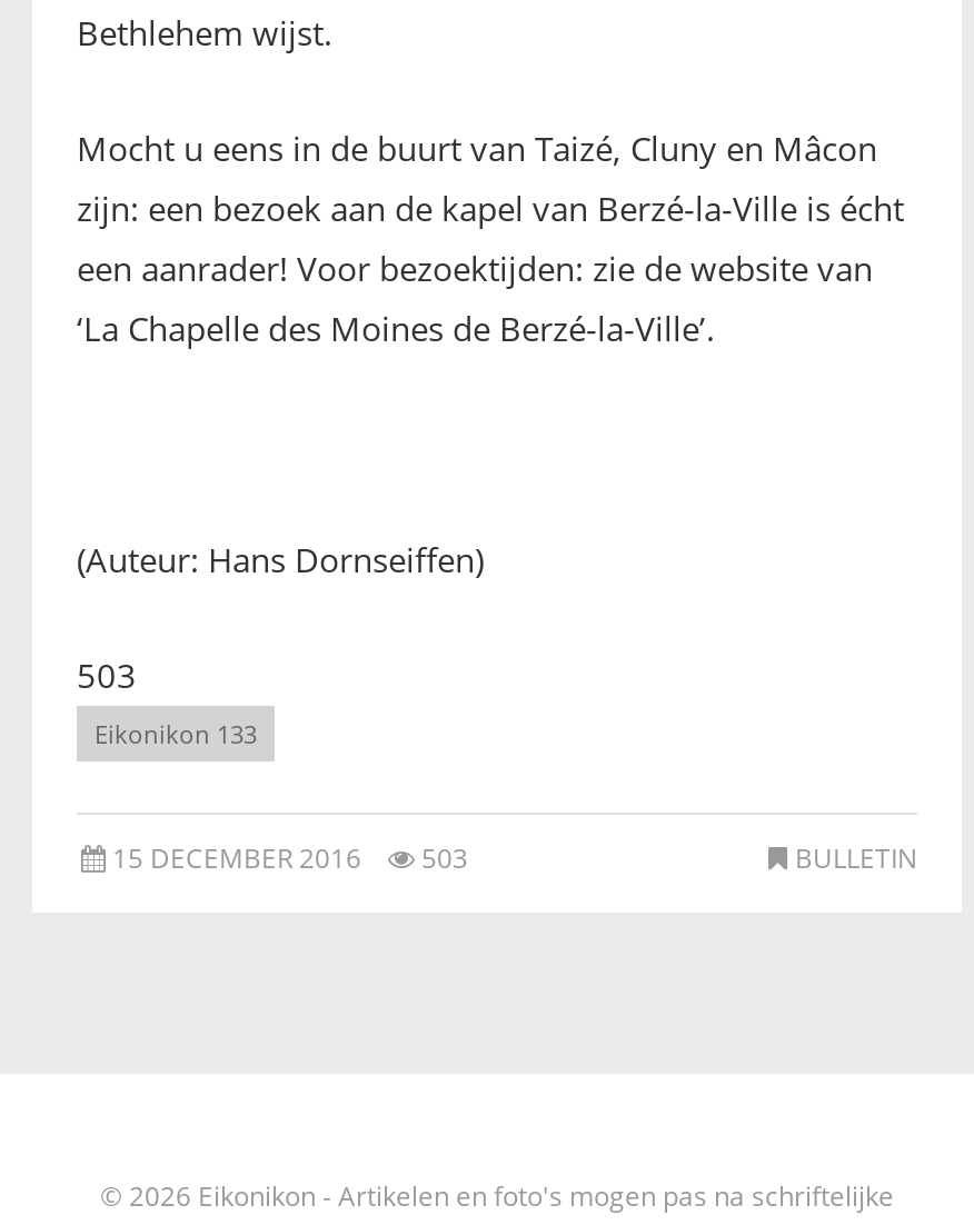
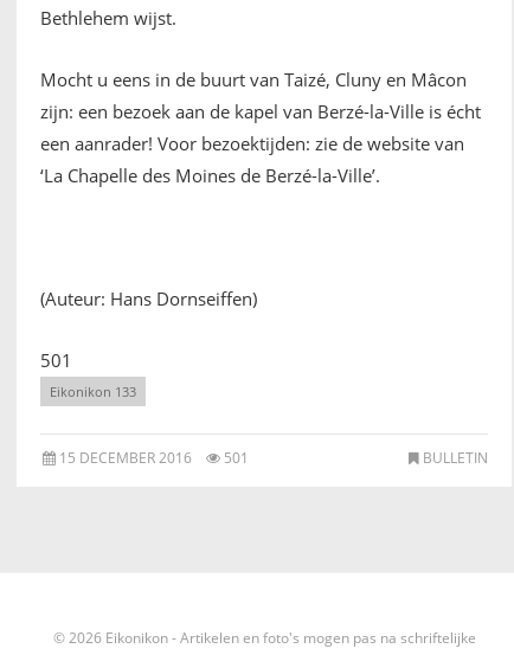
[77,653,137,697] 503 -> [40,348,72,372] 501
[112,839,468,877] 15 DECEMBER 2016 503 -> [59,448,249,468] 15 DECEMBER 2016 501

